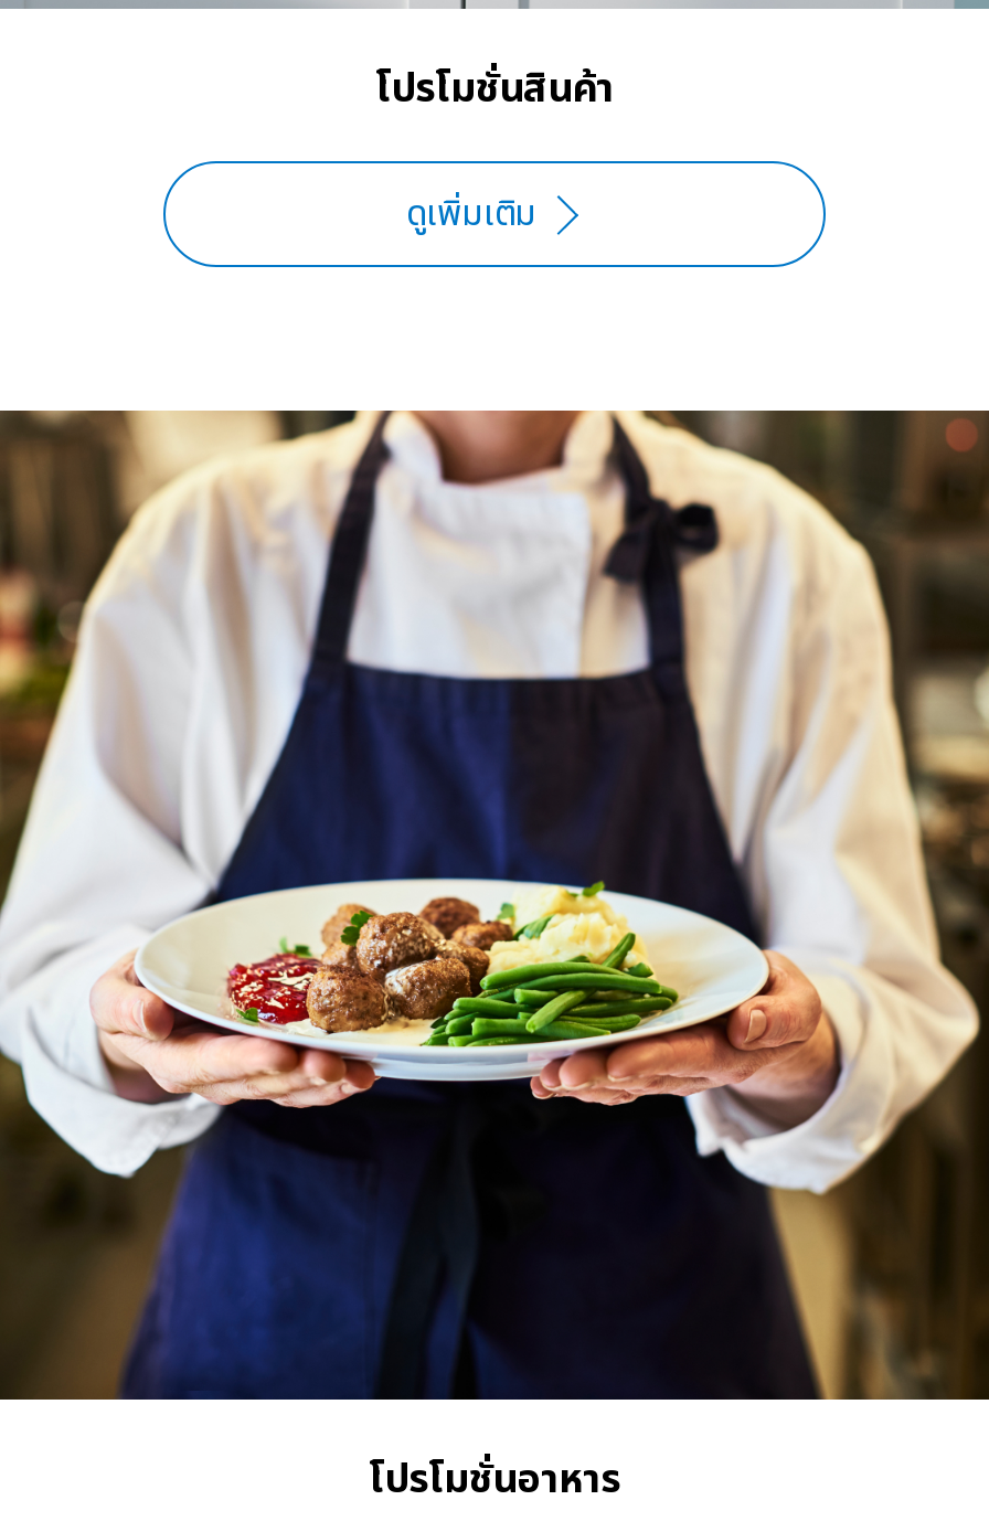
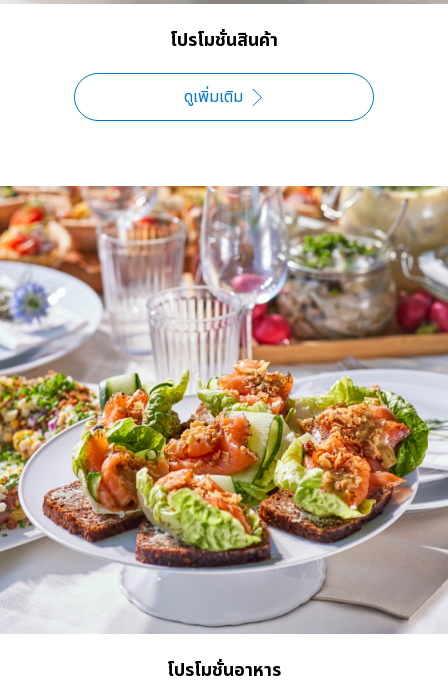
[7,408,982,1402] [image] -> [3,185,445,634] [image]

